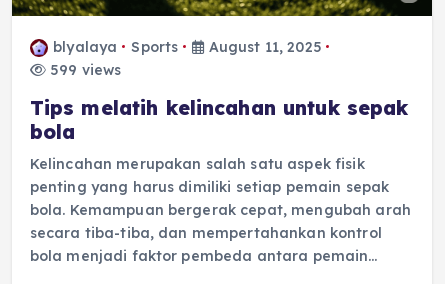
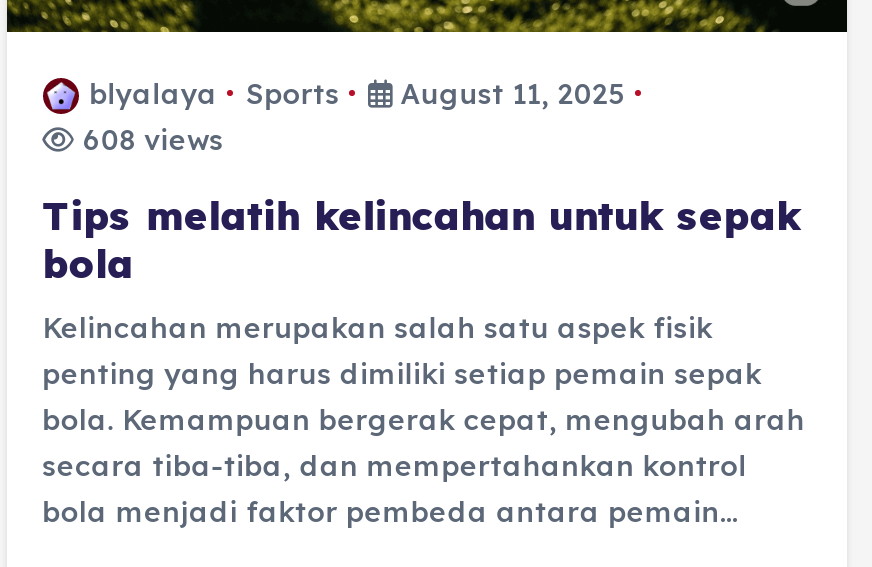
[46,61,121,79] 599 views -> [75,121,223,157] 608 views

